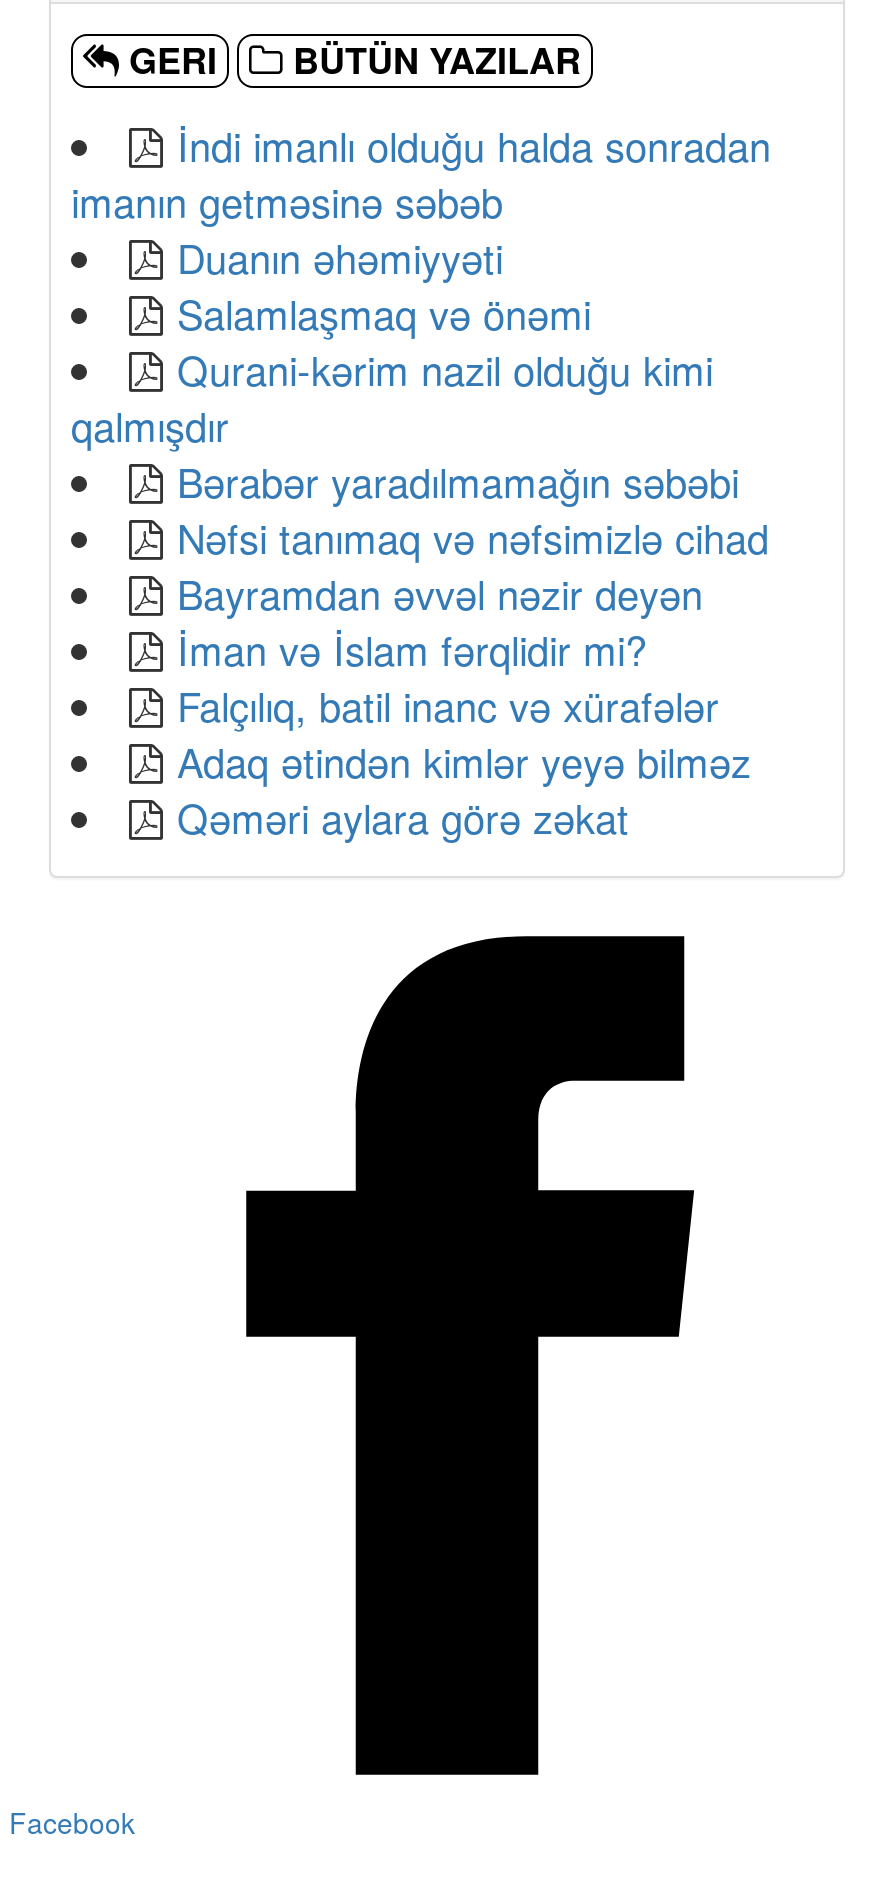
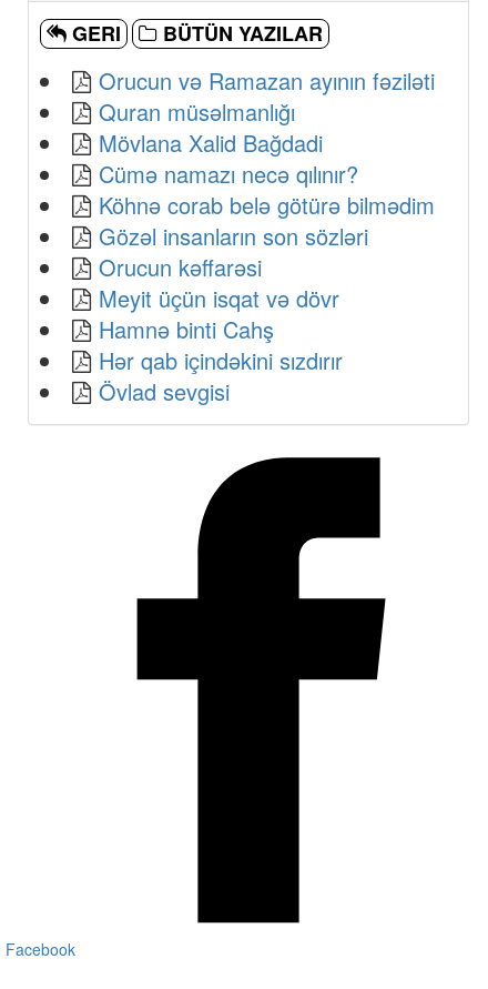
[71,117,771,847] İndi imanlı olduğu halda sonradan | imanın getməsinə səbəb | Duanın əhəmiyyəti | Salamlaşmaq və önəmi | Qurani-kərim nazil olduğu kimi | qalmışdır | Bərabər yaradılmamağın səbəbi | Nəfsi tanımaq və nəfsimizlə cihad | Bayramdan əvvəl nəzir deyən | İman və İslam fərqlidir mi? | Falçılıq, batil inanc və xürafələr | Adaq ətindən kimlər yeyə bilməz | Qəməri aylara görə zəkat -> [99,65,435,408] Orucun və Ramazan ayının fəziləti | Quran müsəlmanlığı | Mövlana Xalid Bağdadi | Cümə namazı necə qılınır? | Köhnə corab belə götürə bilmədim | Gözəl insanların son sözləri | Orucun kəffarəsi | Meyit üçün isqat və dövr | Hamnə binti Cahş | Hər qab içindəkini sızdırır | Övlad sevgisi

